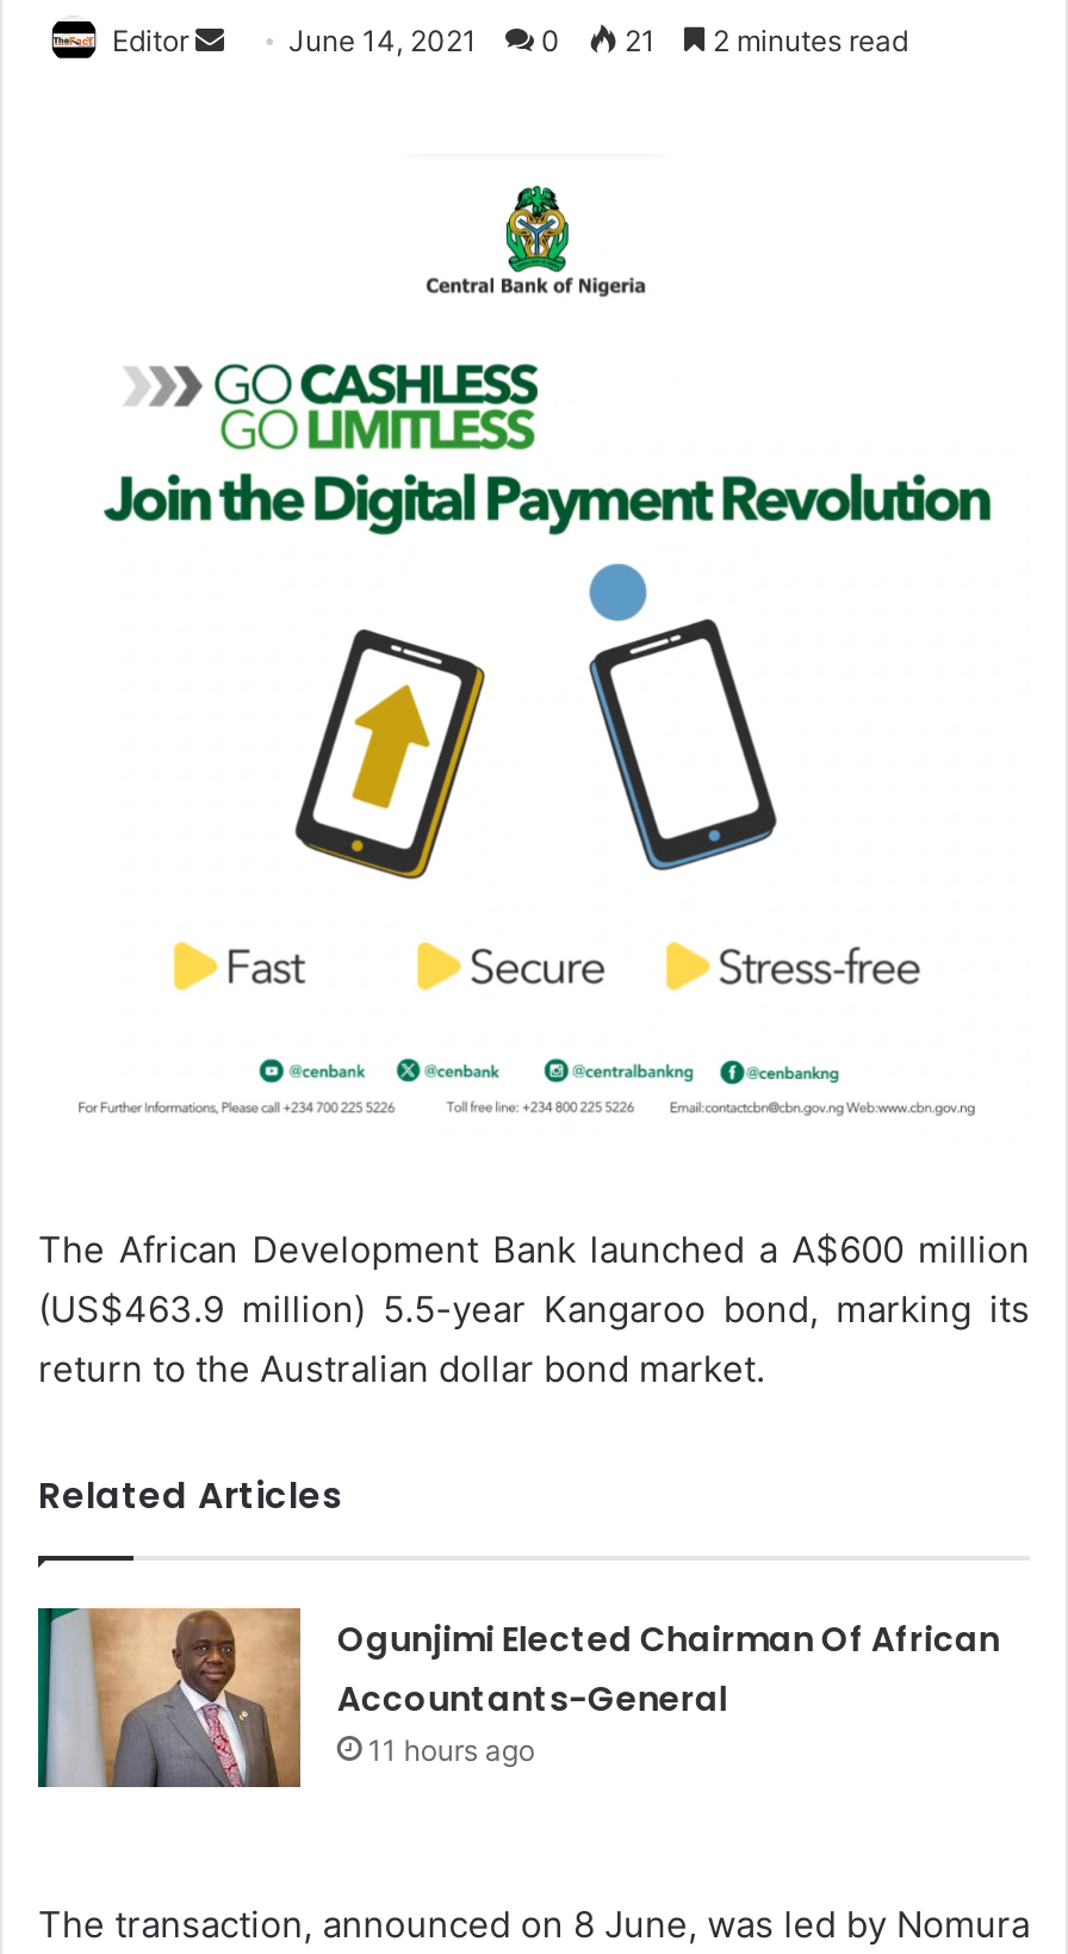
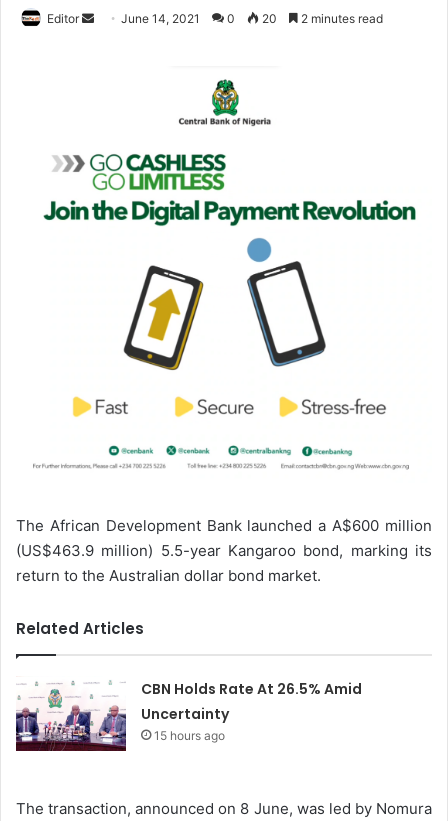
[617,24,656,59] 21 -> [259,11,277,26] 20
[36,1606,1000,1789] [image] | Ogunjimi Elected Chairman Of African | Accountants-General | 11 hours ago -> [15,676,362,752] [image] | CBN Holds Rate At 26.5% Amid | Uncertainty | 15 hours ago

